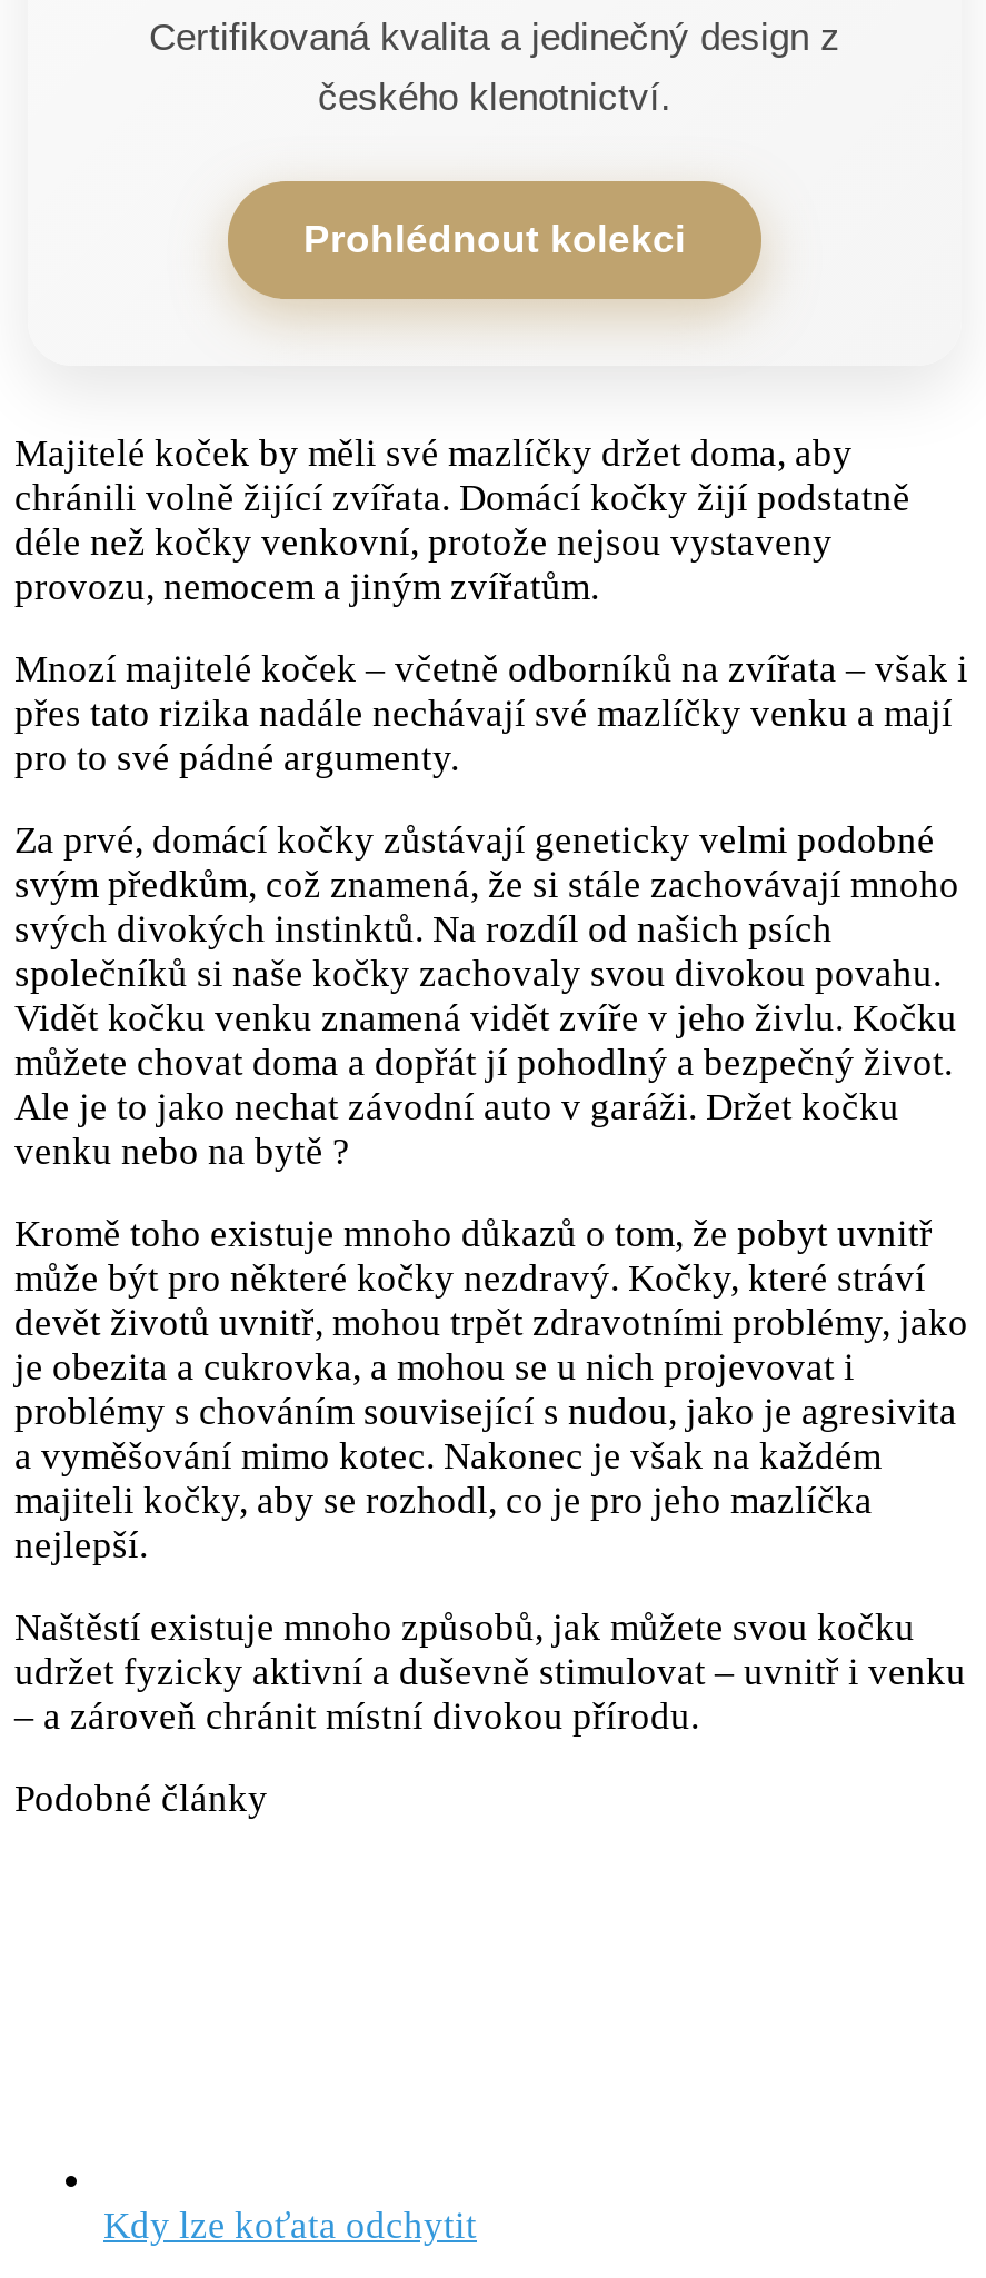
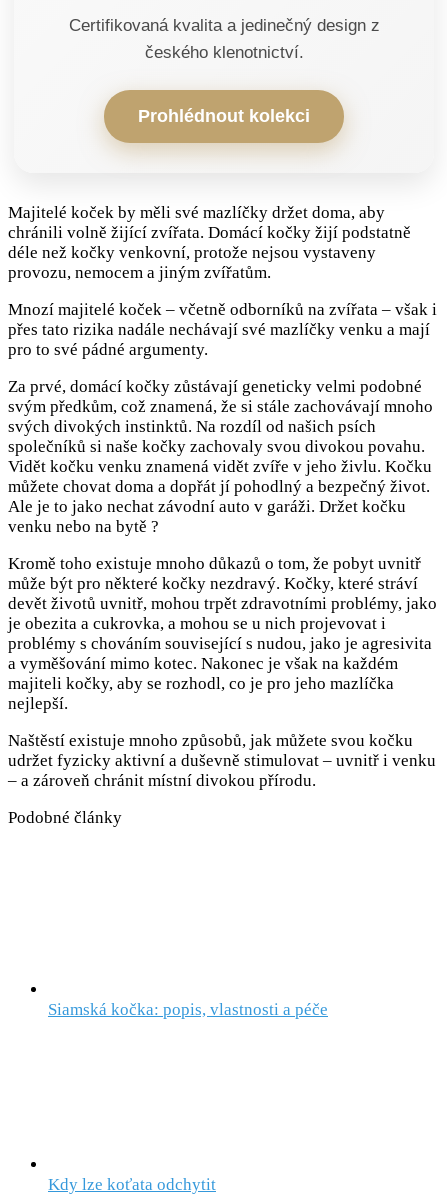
none -> [48,1000,328,1019] Siamská kočka: popis, vlastnosti a péče

